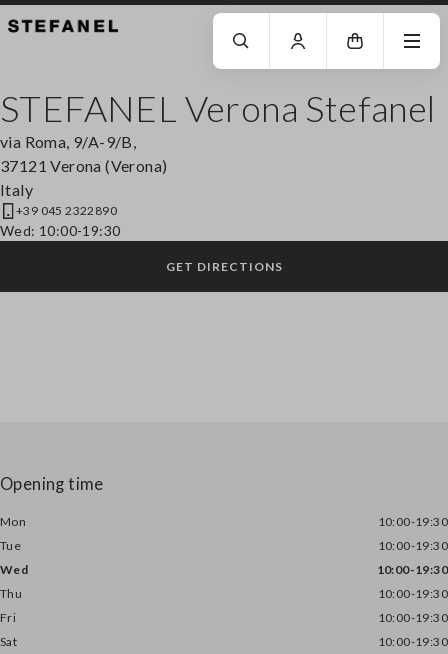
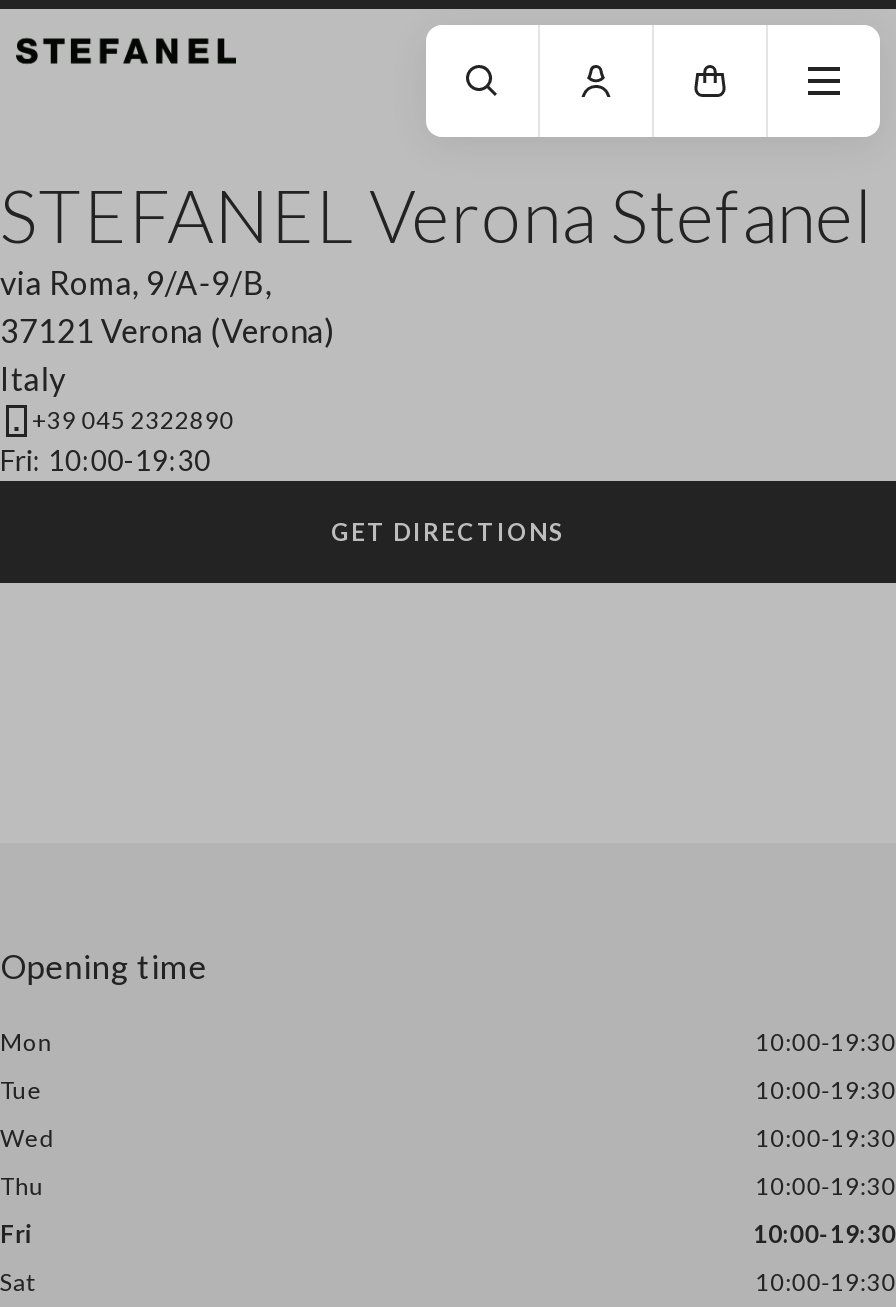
[0,222,120,239] Wed: 10:00-19:30 -> [0,443,211,477] Fri: 10:00-19:30

